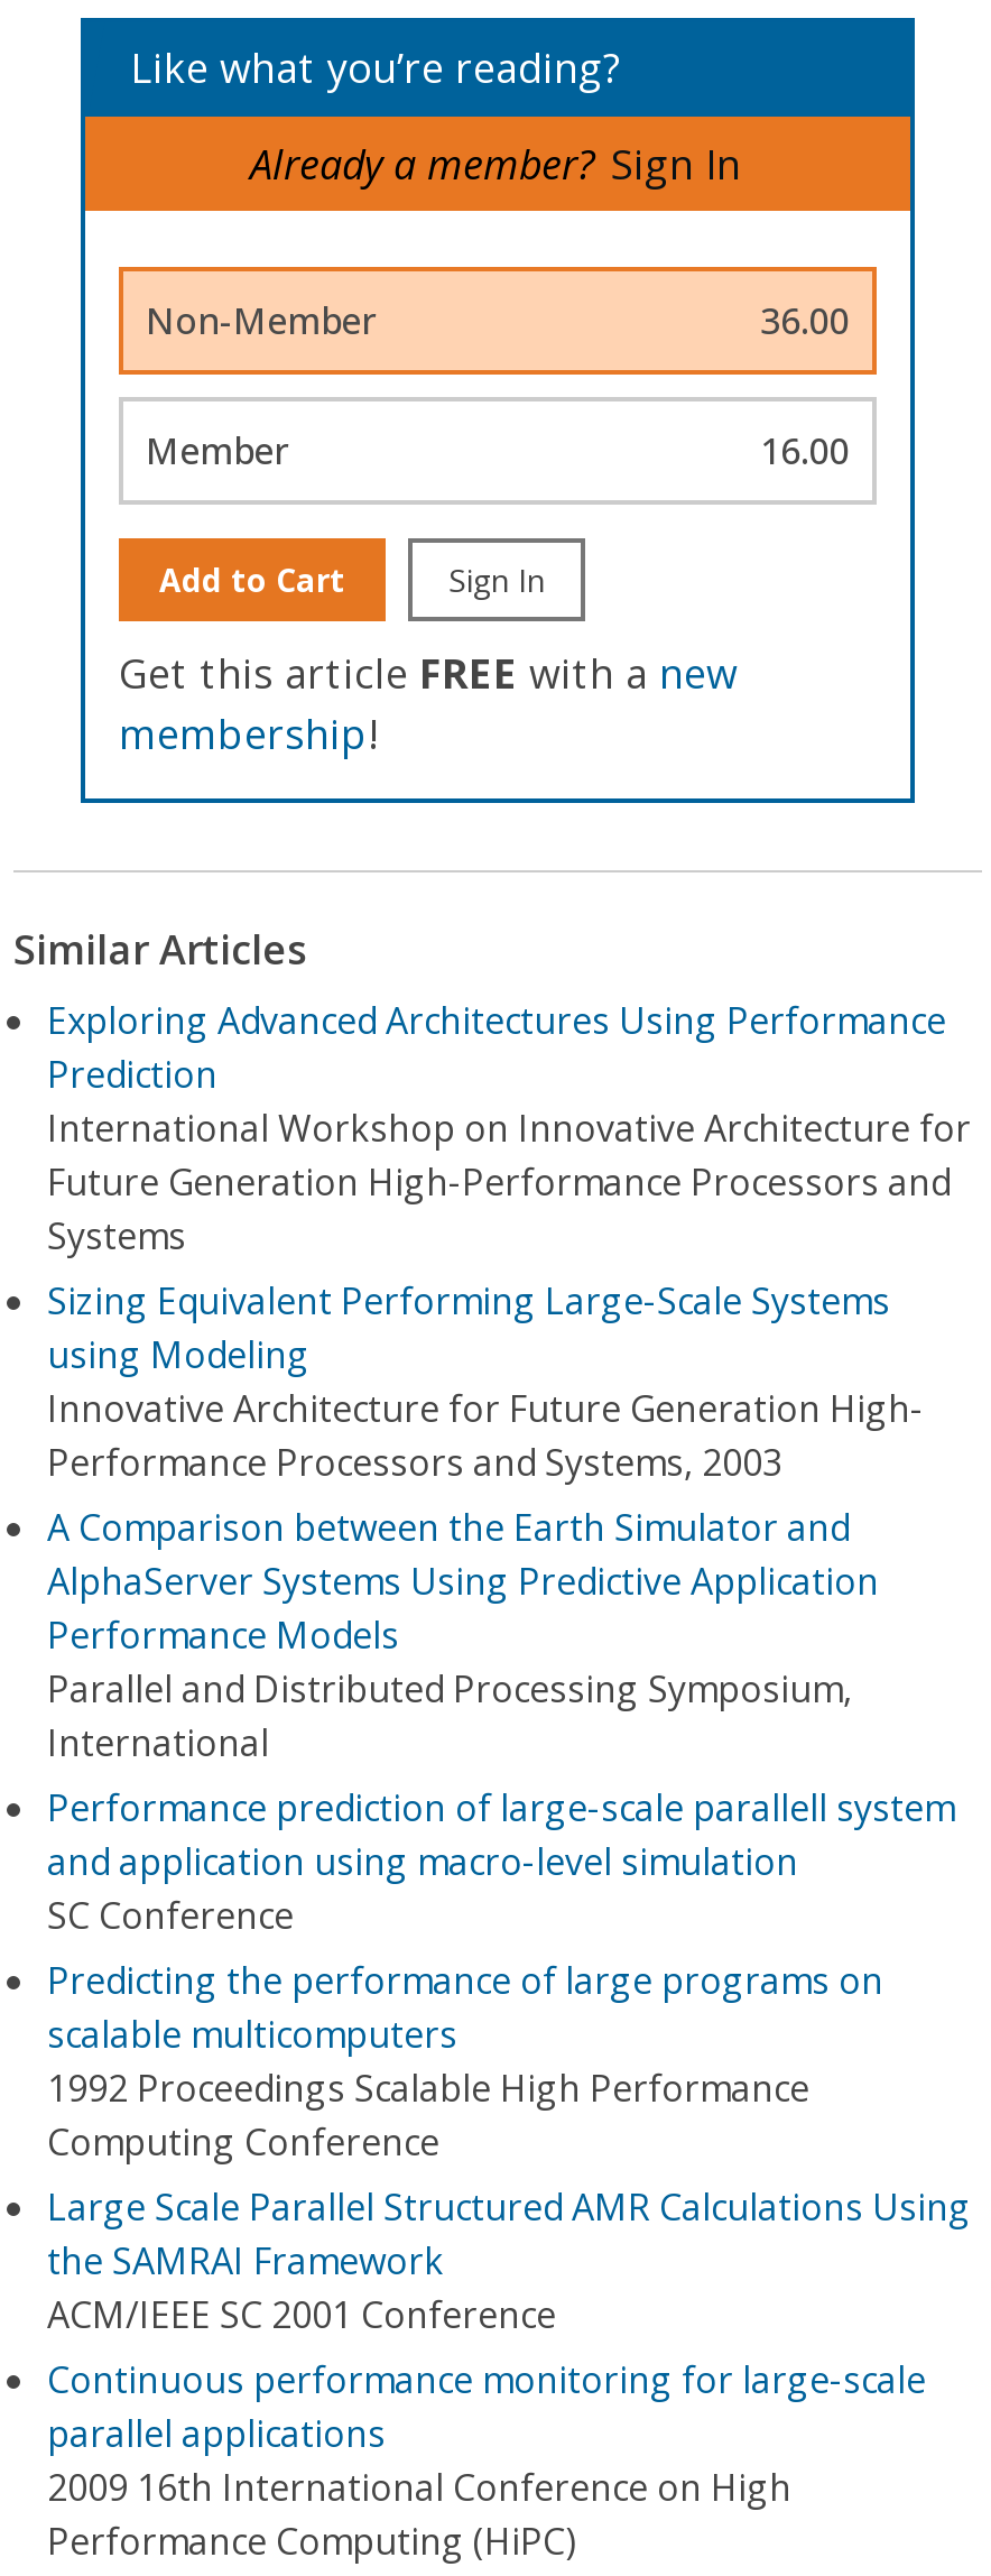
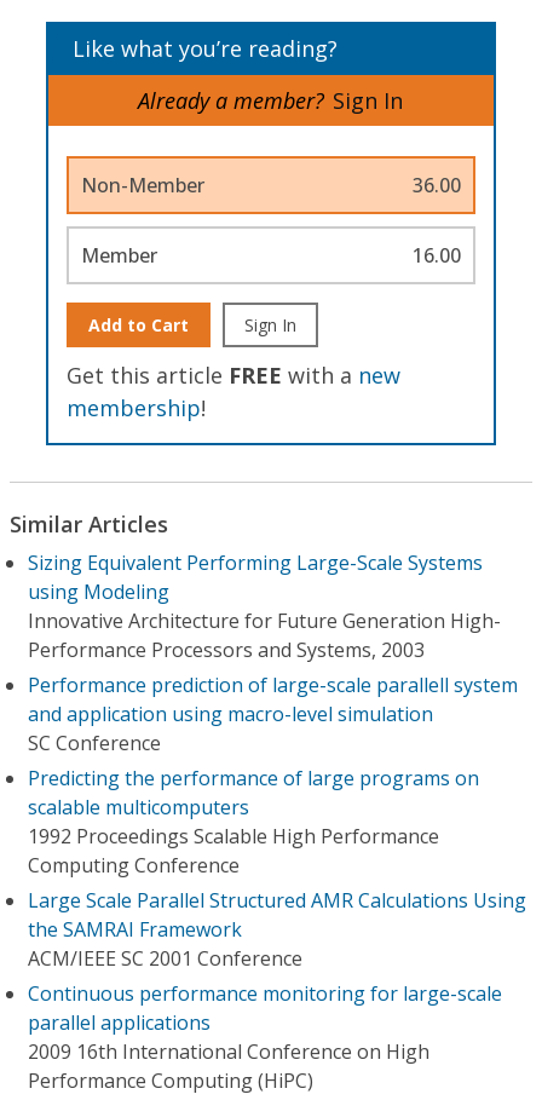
[47,996,971,1261] Exploring Advanced Architectures Using Performance | Prediction | International Workshop on Innovative Architecture for | Future Generation High-Performance Processors and | Systems -> none
[47,1503,879,1767] A Comparison between the Earth Simulator and | AlphaServer Systems Using Predictive Application | Performance Models | Parallel and Distributed Processing Symposium, | International -> none

